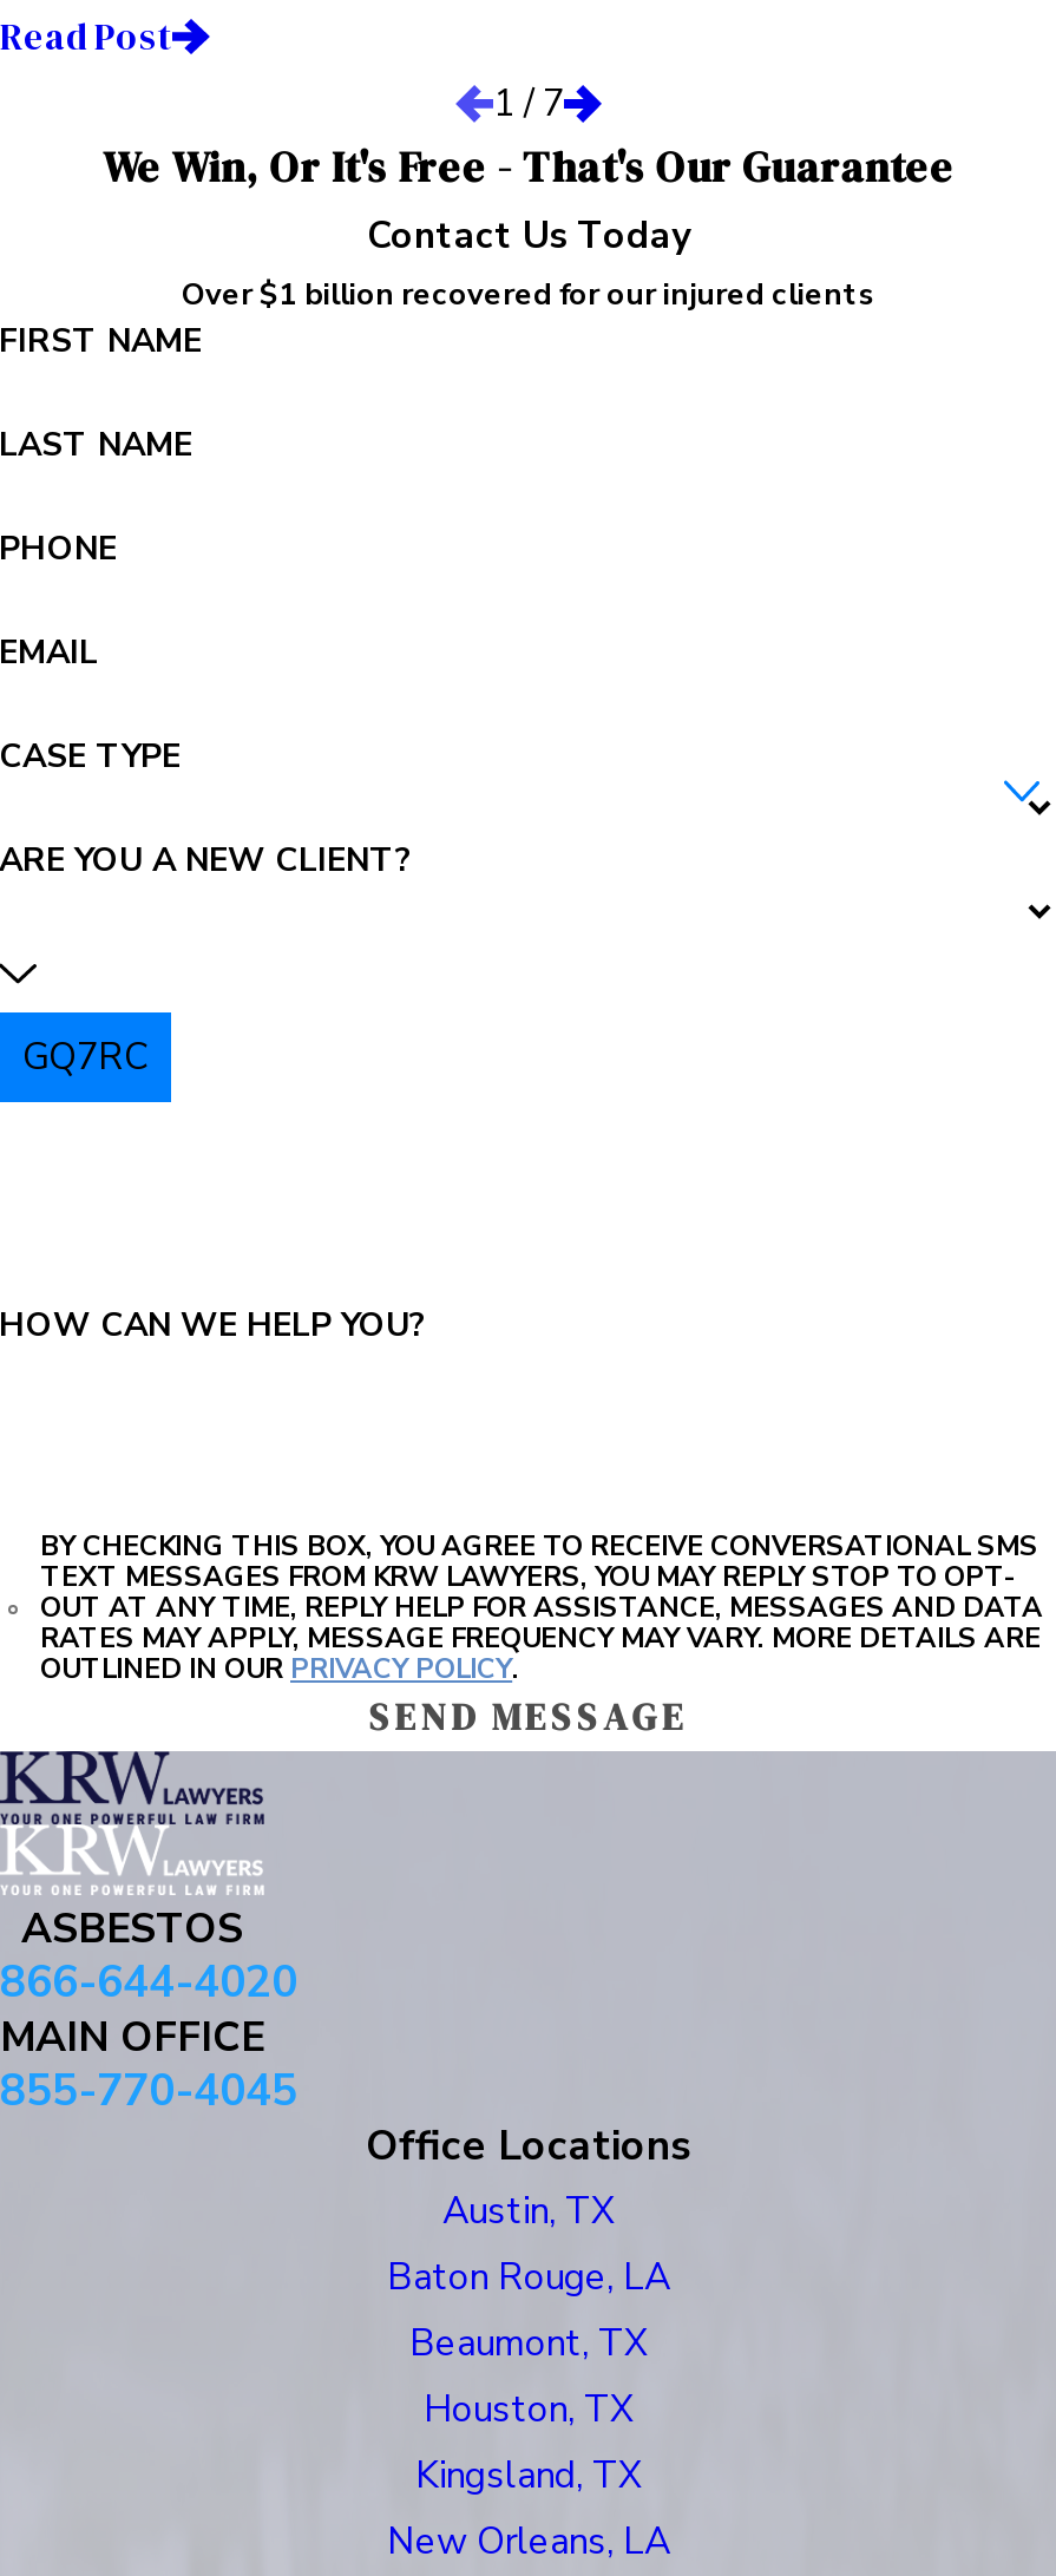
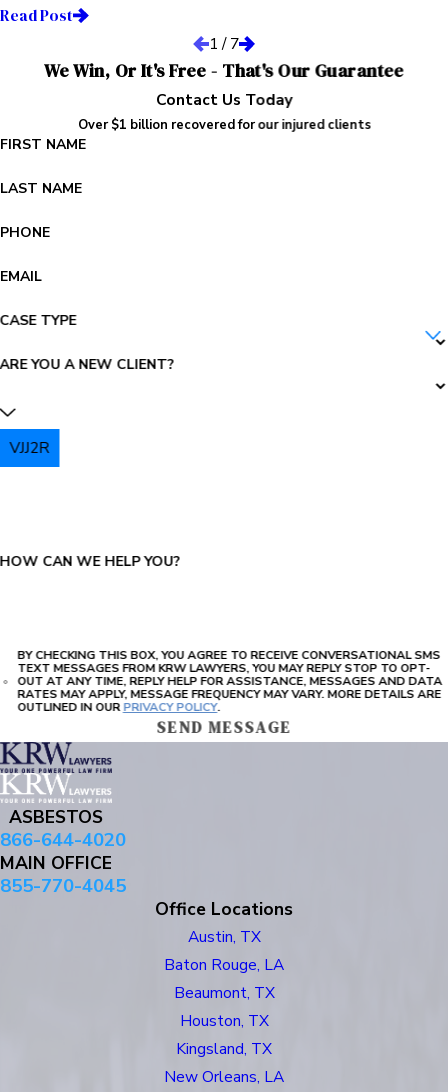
[22,1032,147,1081] GQ7RC -> [9,437,49,458] VJJ2R

